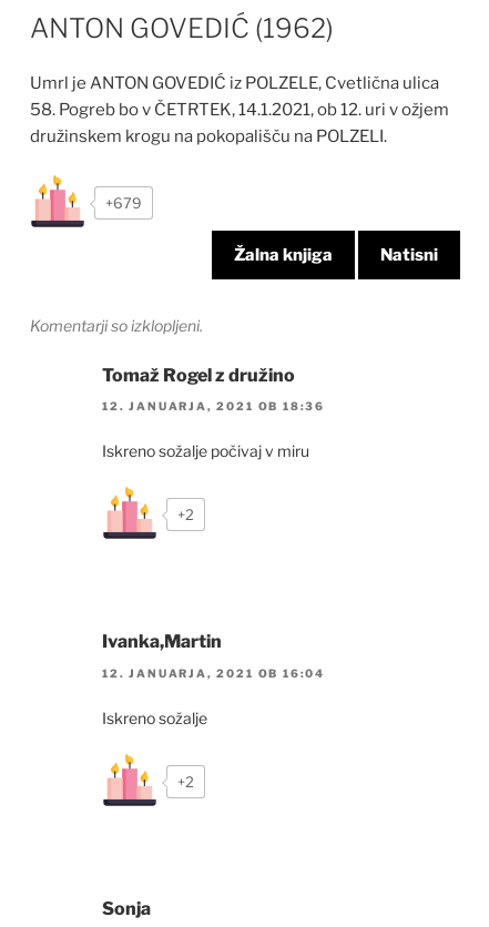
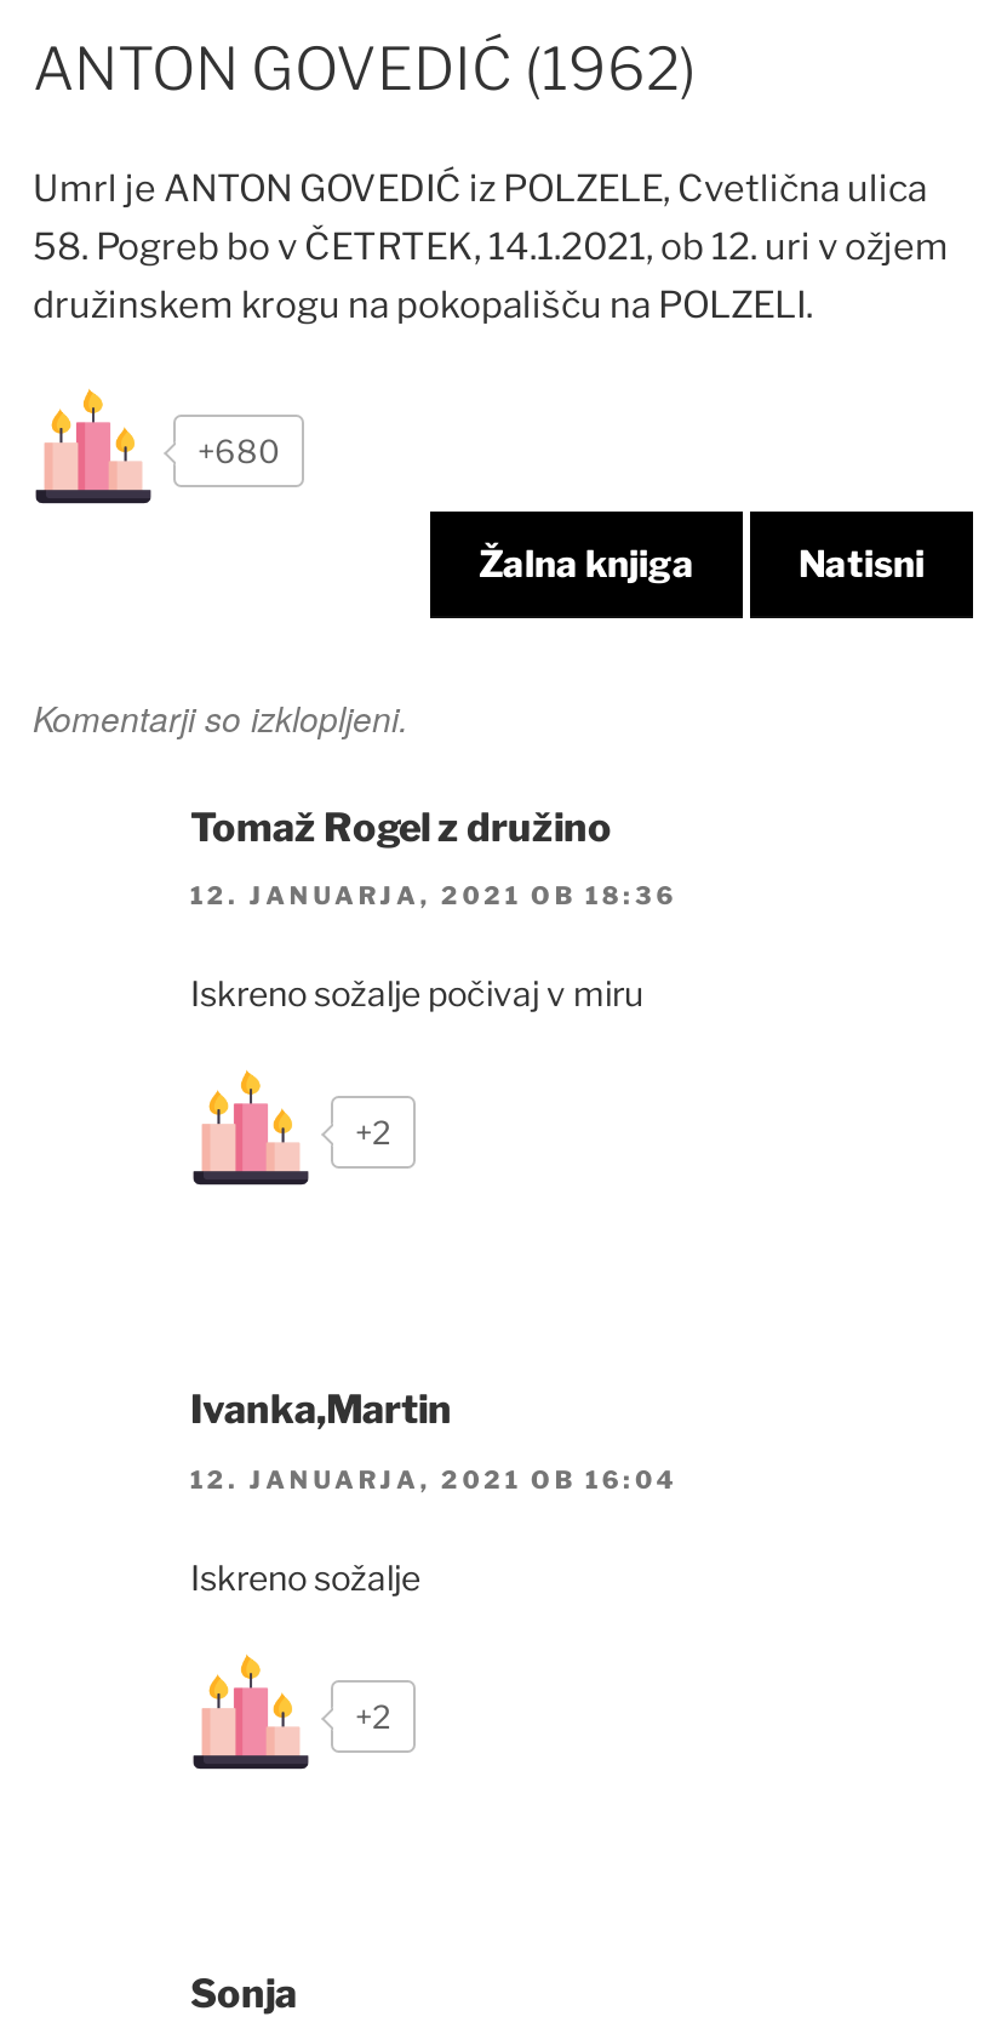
[105,194,142,212] +679 -> [198,432,280,470] +680

